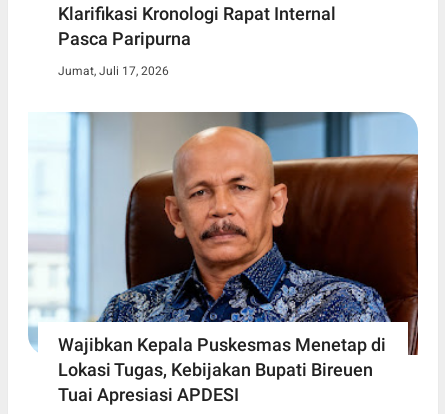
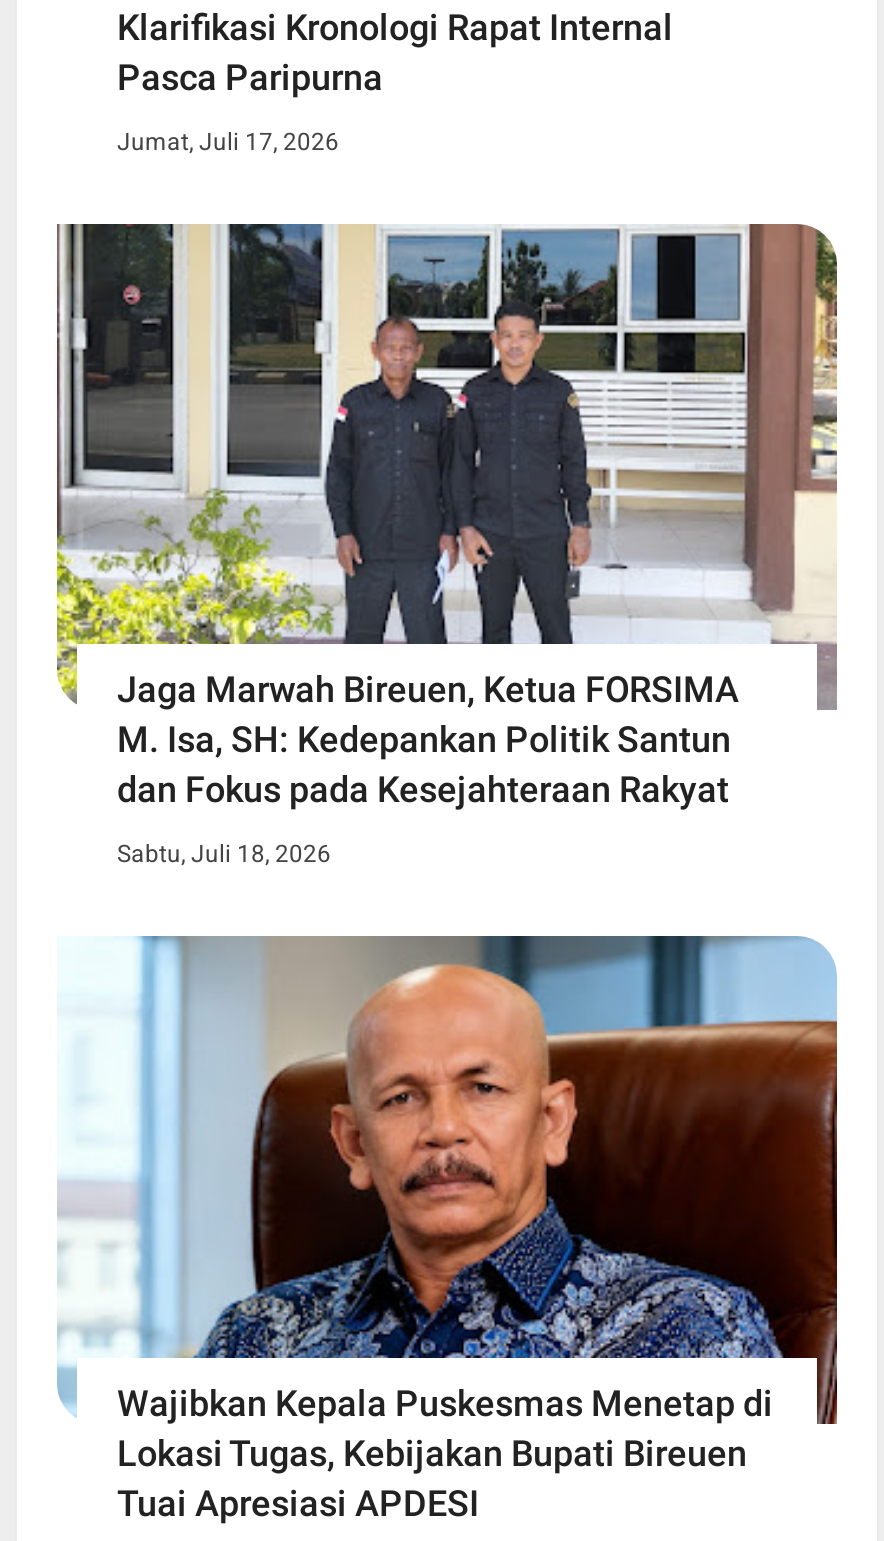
none -> [55,222,839,869] [image] | Jaga Marwah Bireuen, Ketua FORSIMA | M. Isa, SH: Kedepankan Politik Santun | dan Fokus pada Kesejahteraan Rakyat | Sabtu, Juli 18, 2026

